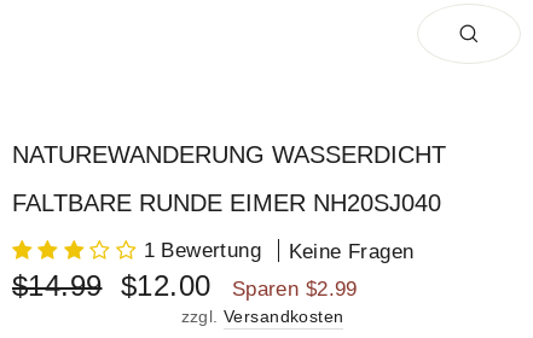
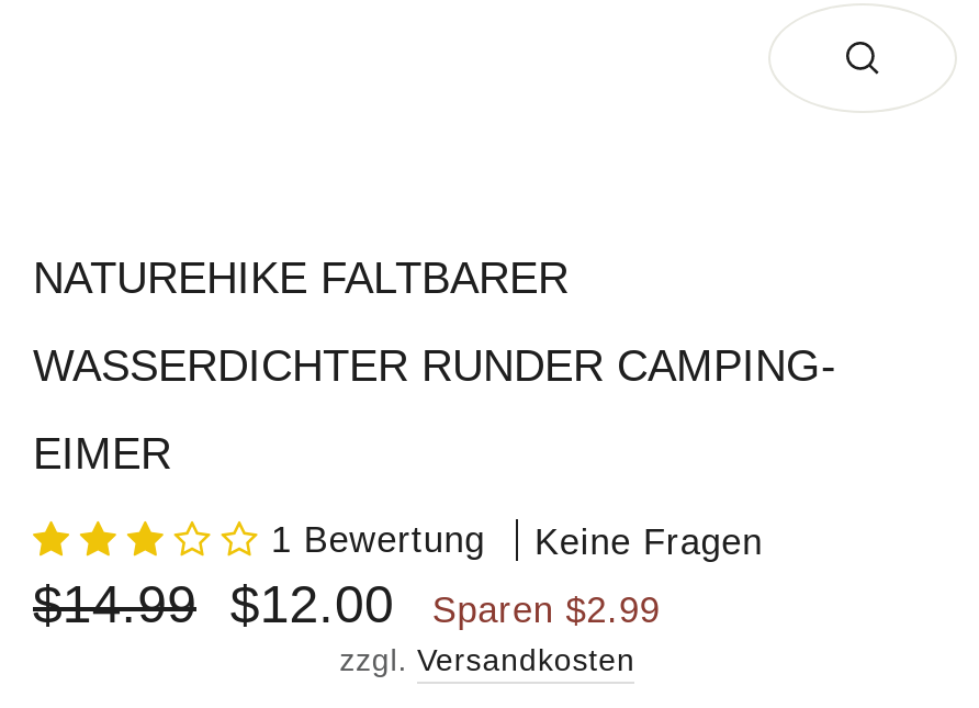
[12,141,446,216] NATUREWANDERUNG WASSERDICHT | FALTBARE RUNDE EIMER NH20SJ040 -> [33,254,836,477] NATUREHIKE FALTBARER | WASSERDICHTER RUNDER CAMPING- | EIMER

